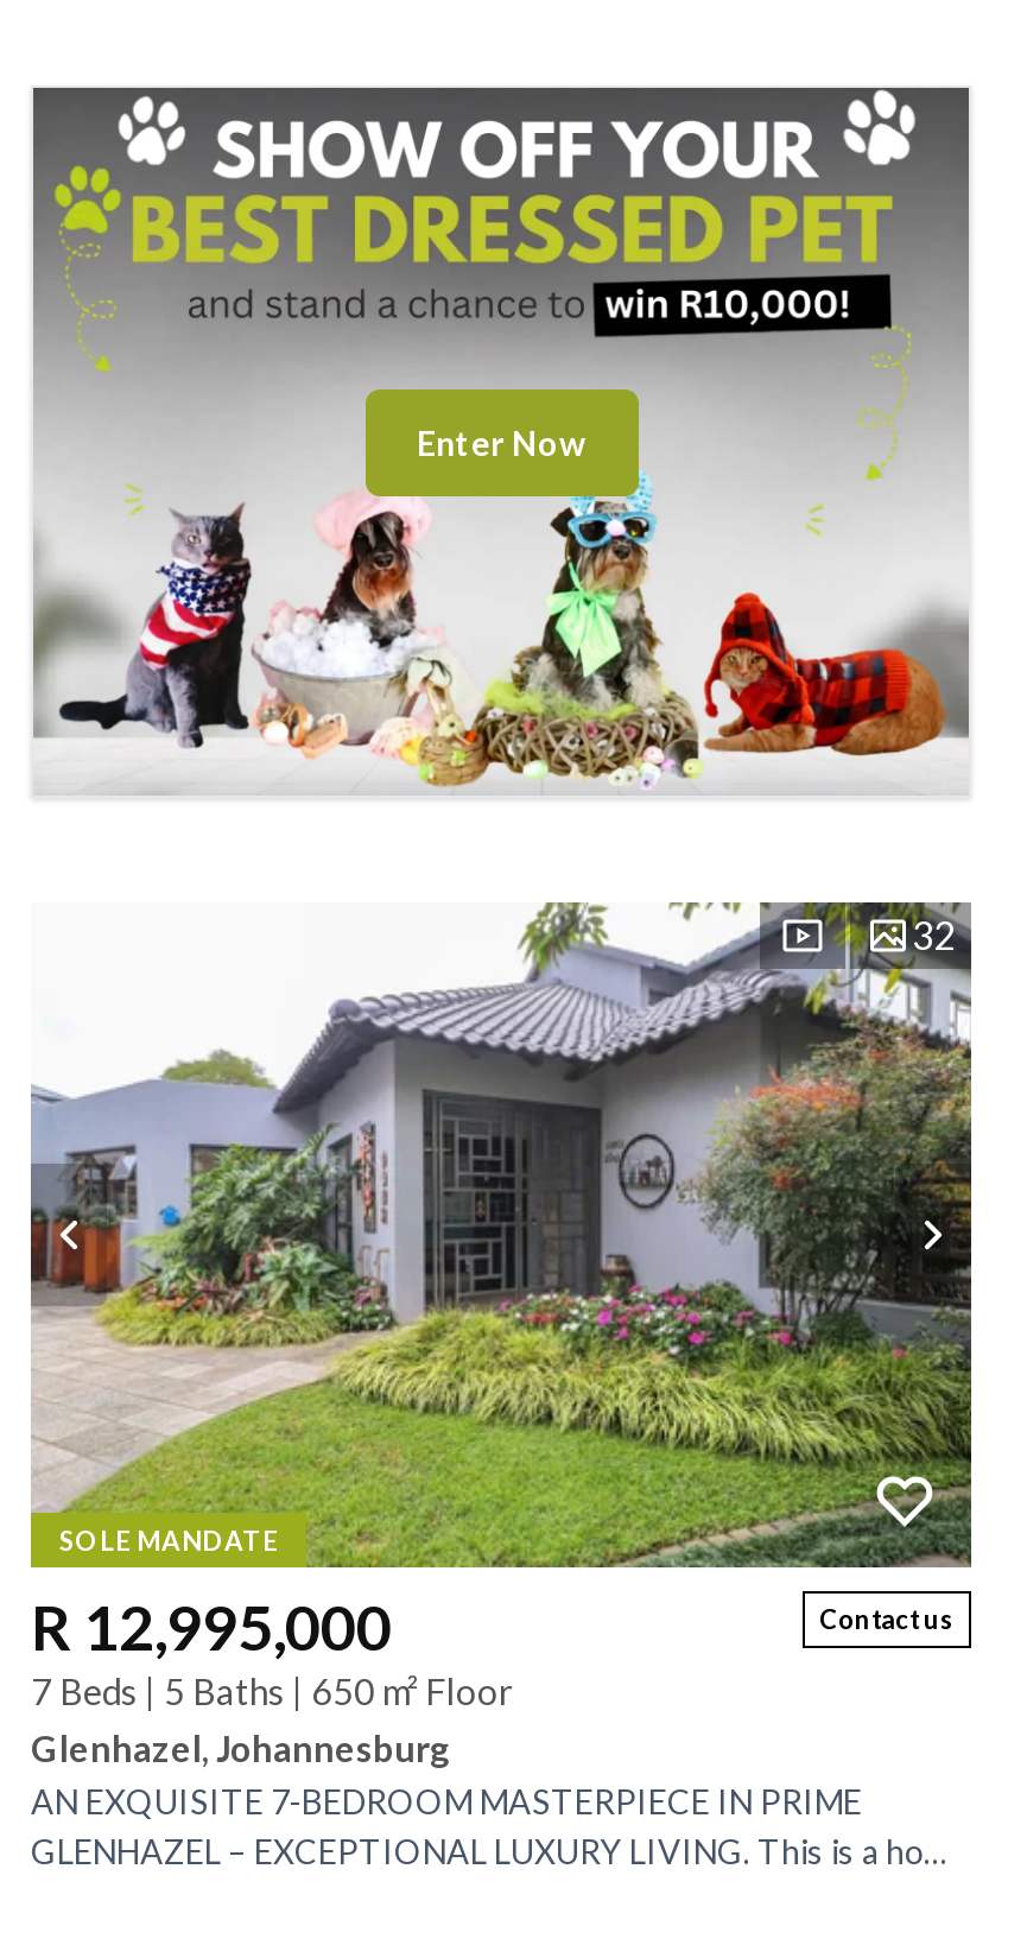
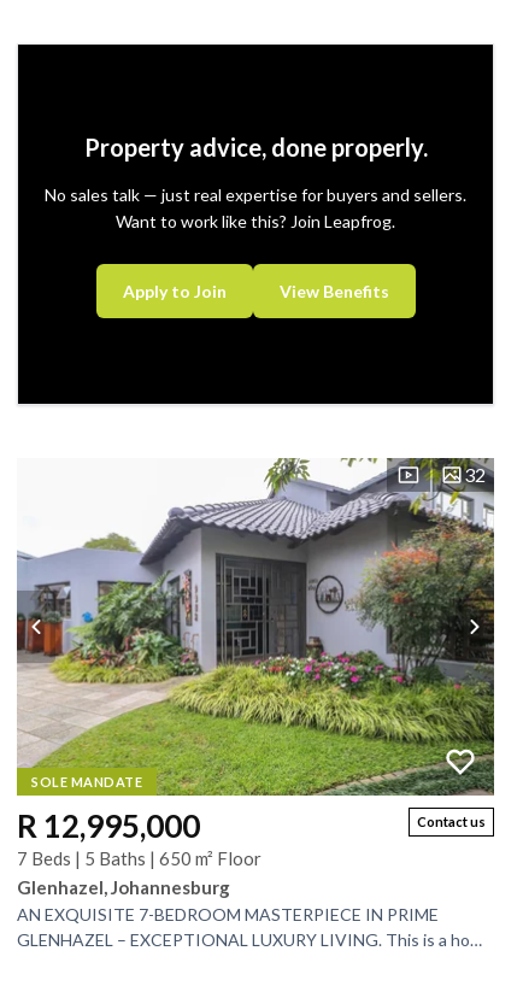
[31,85,971,796] [image] | Enter Now -> [17,45,494,405] [image] | Property advice, done properly. | No sales talk — just real expertise for buyers and sellers. | Want to work like this? Join Leapfrog. | Apply to Join | View Benefits

